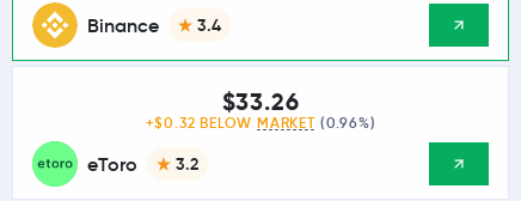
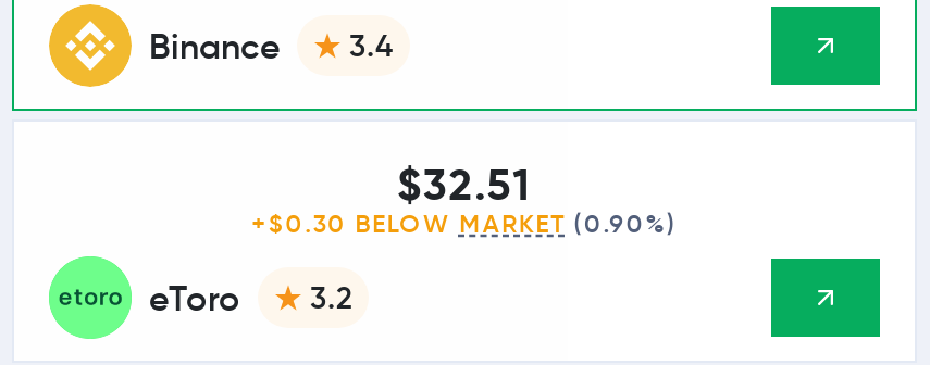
[222,86,299,117] $33.26 -> [397,156,532,213] $32.51
[145,115,376,132] +$0.32 BELOW MARKET (0.96%) -> [252,209,677,239] +$0.30 BELOW MARKET (0.90%)

